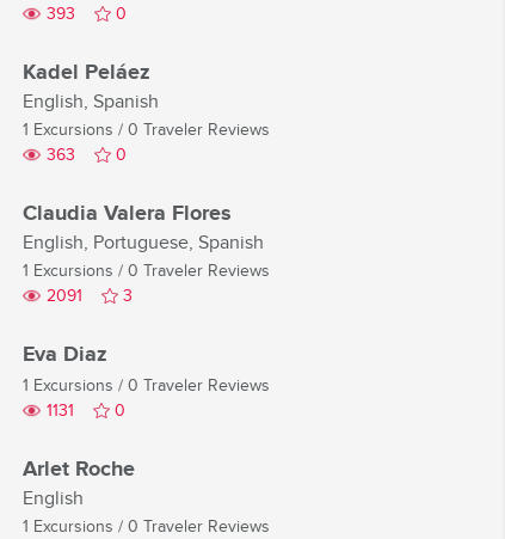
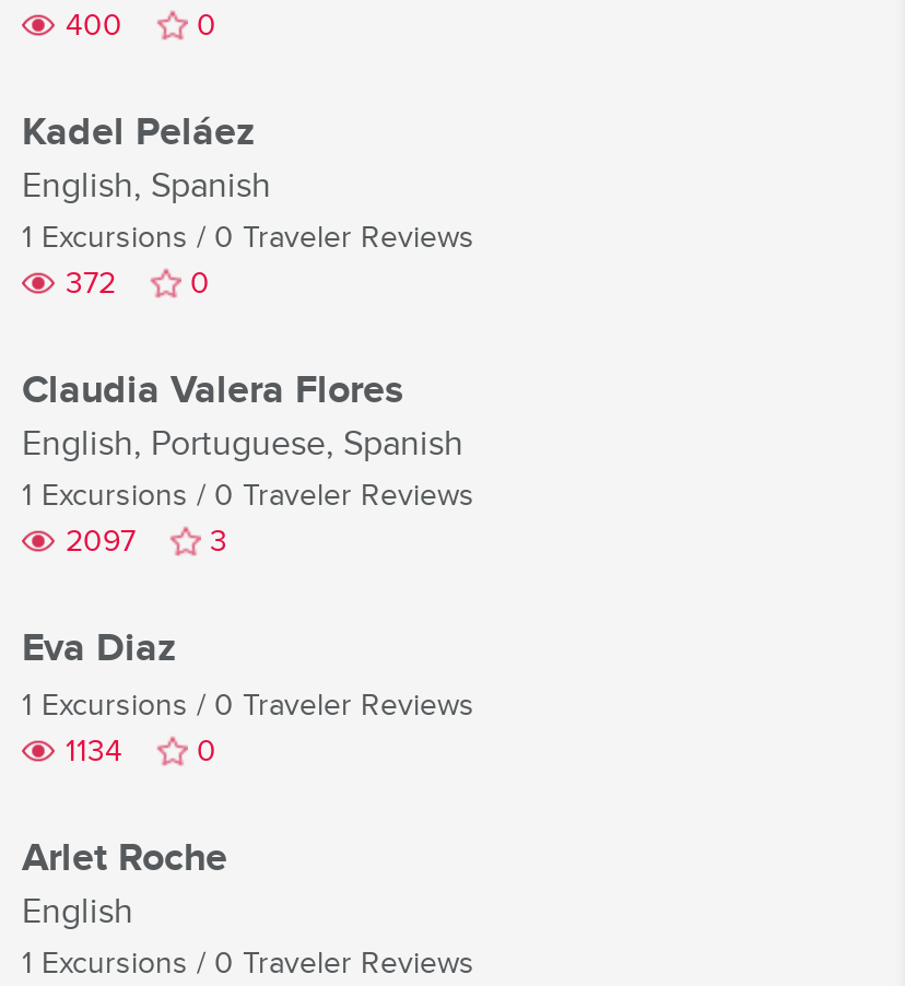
[47,3,127,24] 393 0 -> [66,6,216,43] 400 0
[47,144,127,165] 363 0 -> [66,264,210,301] 372 0
[47,285,133,306] 2091 3 -> [66,522,227,559] 2097 3
[47,400,125,420] 1131 0 -> [66,732,216,769] 1134 0

